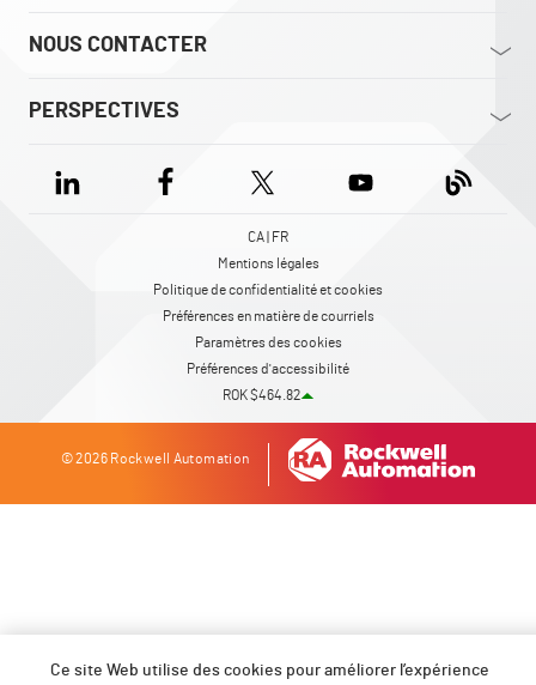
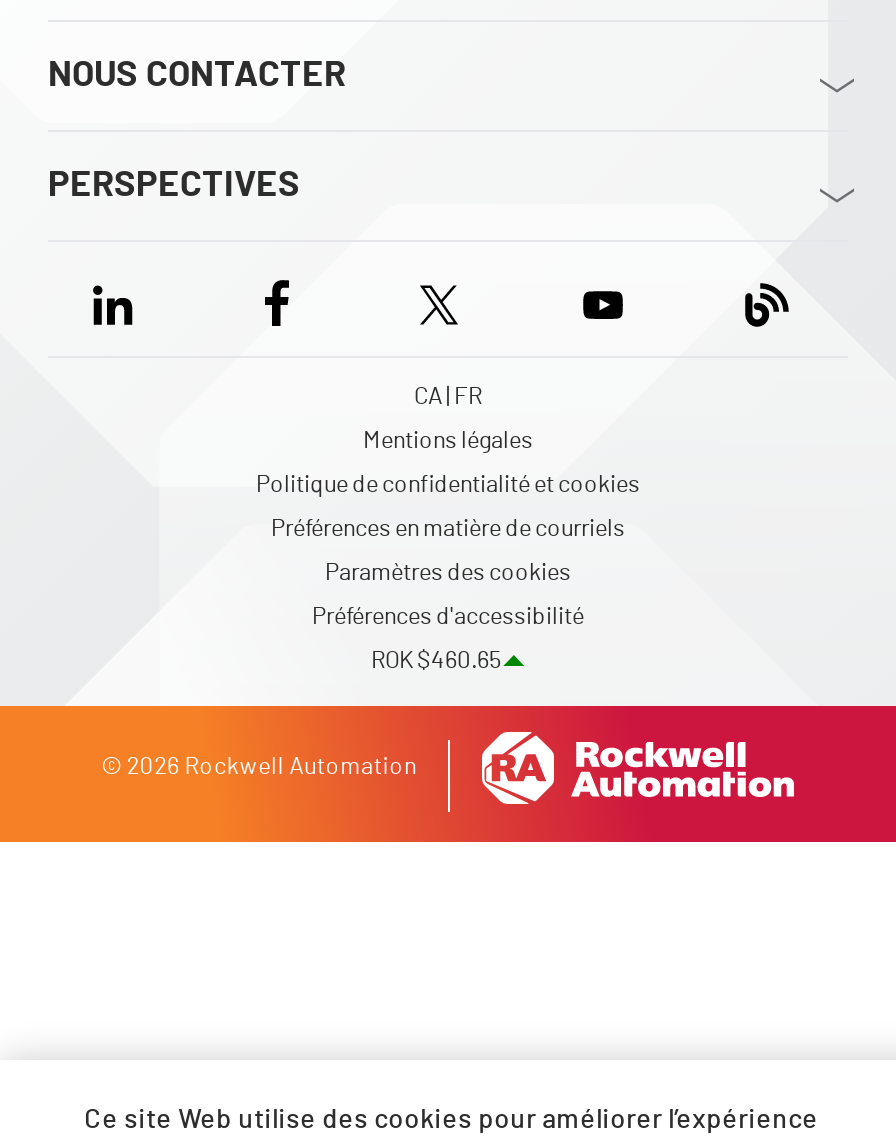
[222,388,300,403] ROK $464.82 -> [371,649,501,673] ROK $460.65

